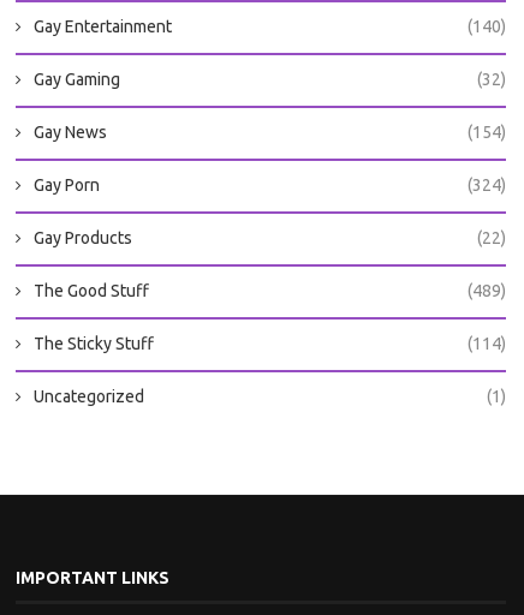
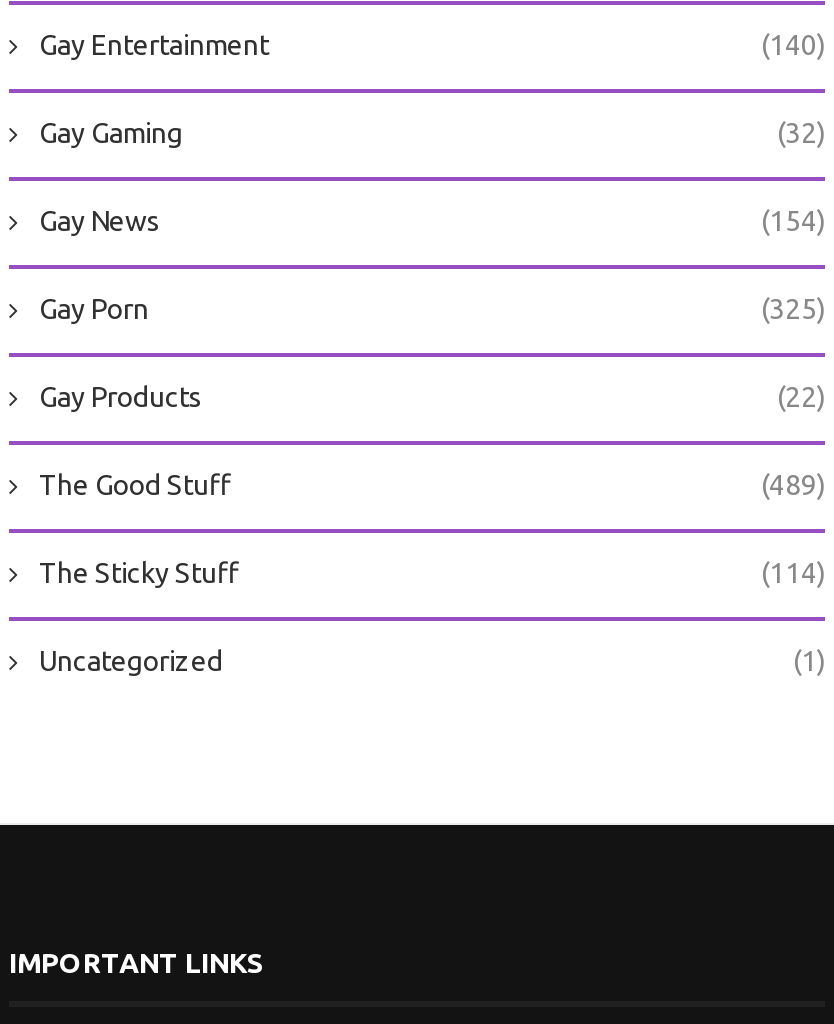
[468,176,506,195] (324) -> [761,293,825,325] (325)

